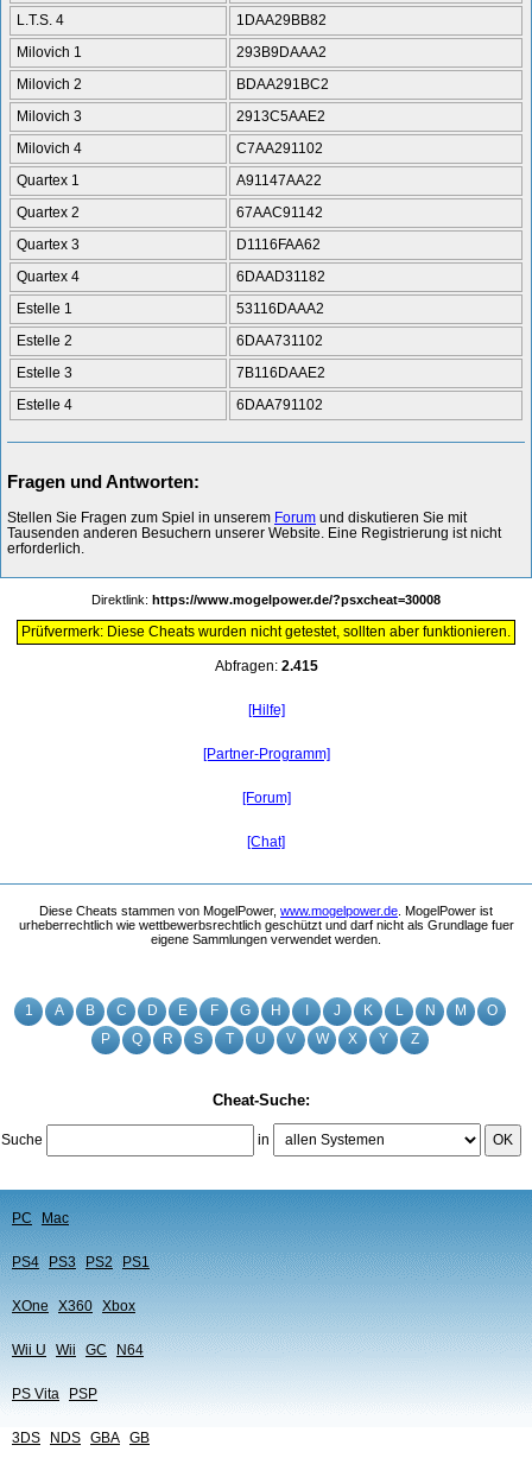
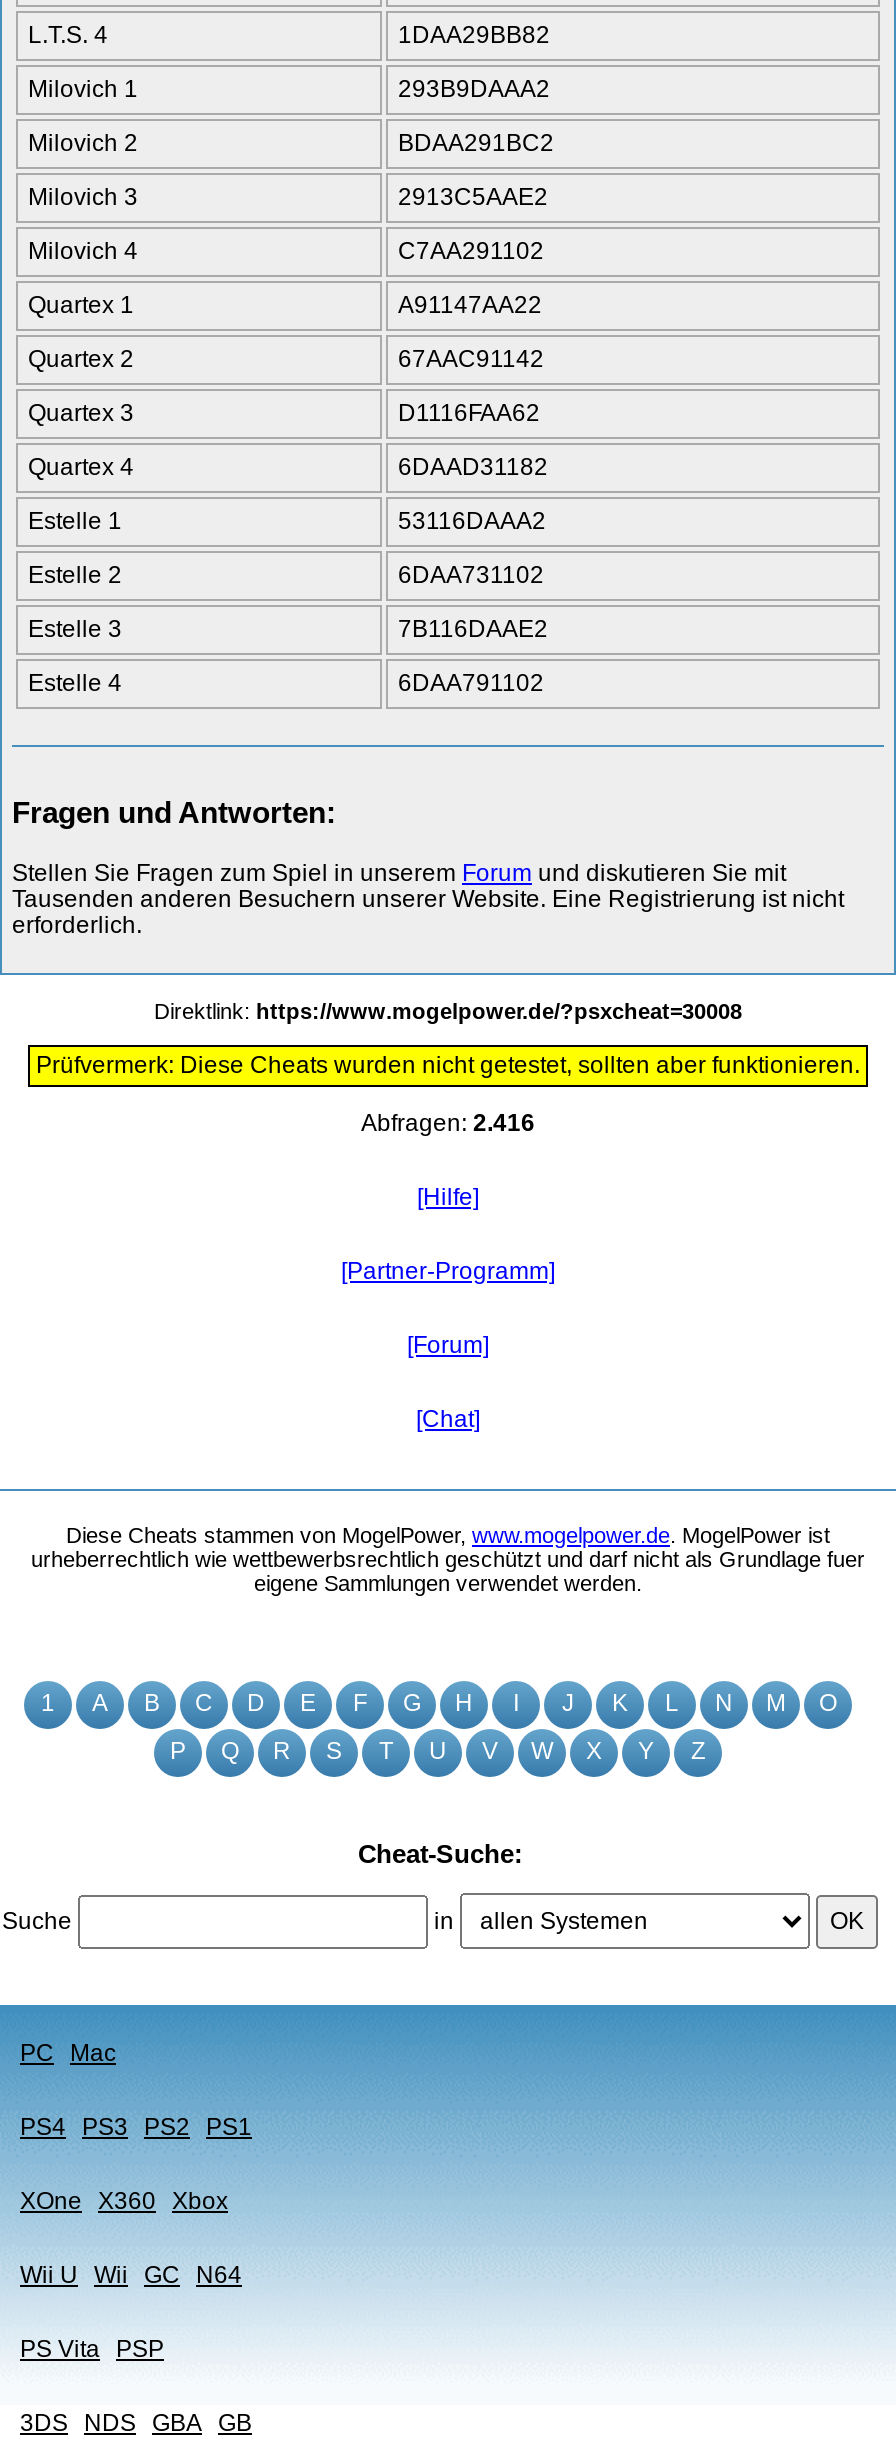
[214,657,318,674] Abfragen: 2.415 -> [361,1108,535,1136] Abfragen: 2.416

